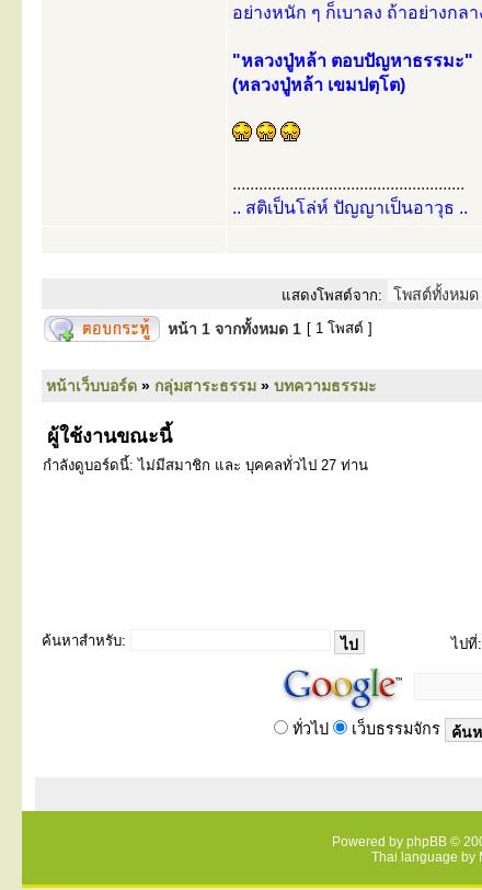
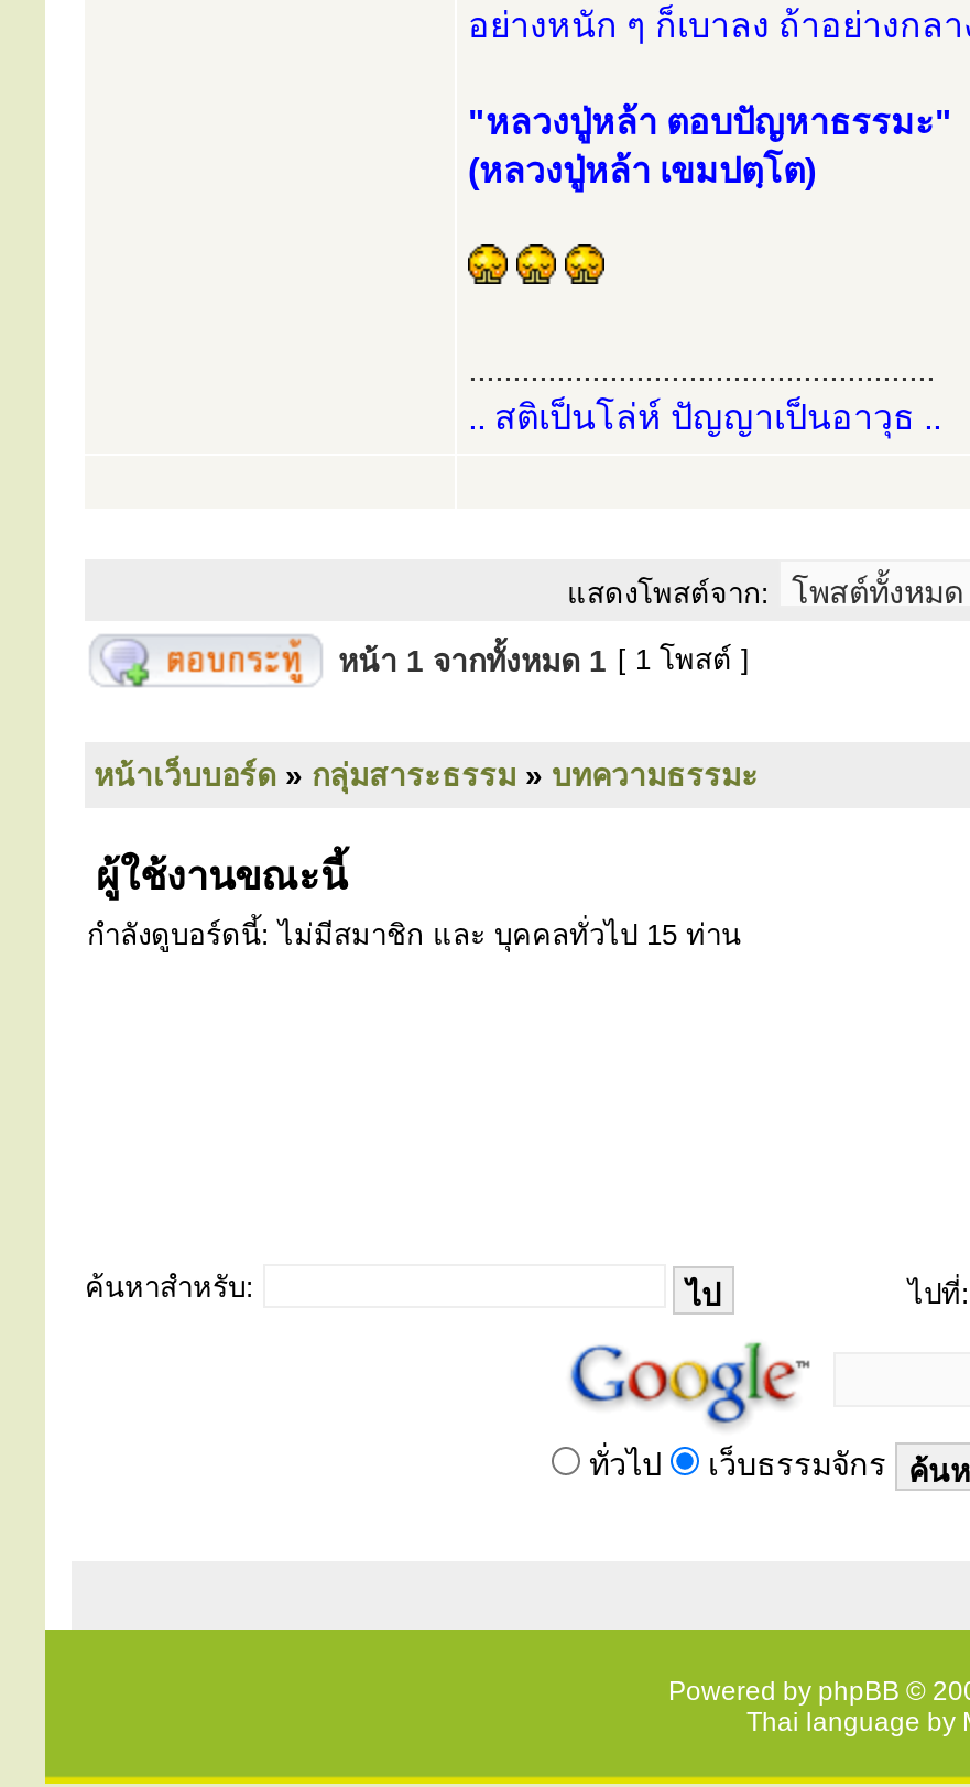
[43,457,368,473] กำลังดูบอร์ดนี้: ไม่มีสมาชิก และ บุคคลทั่วไป 27 ท่าน -> [87,918,741,951] กำลังดูบอร์ดนี้: ไม่มีสมาชิก และ บุคคลทั่วไป 15 ท่าน

